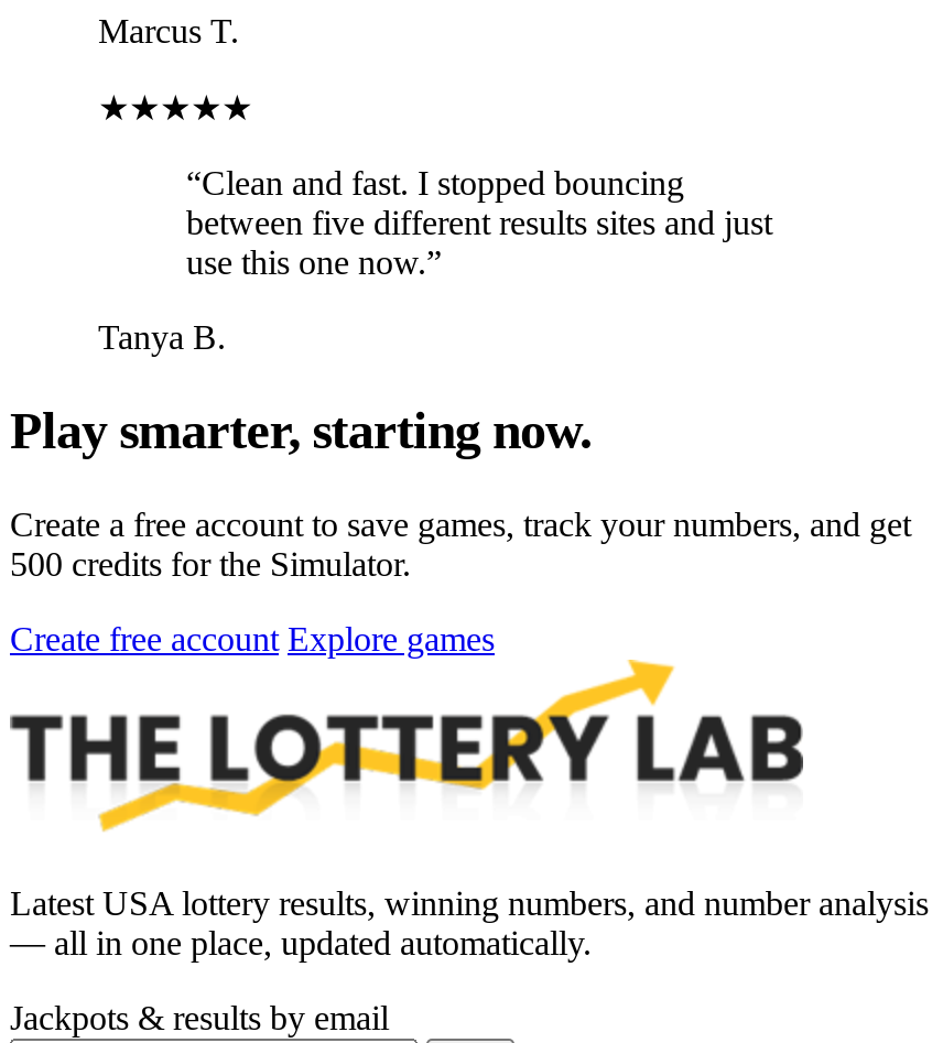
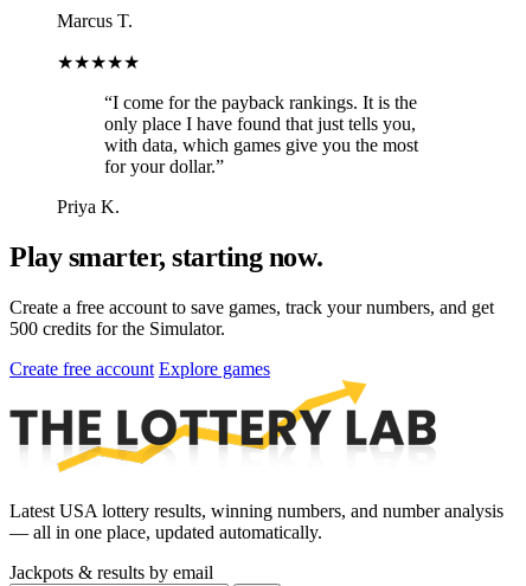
[186,165,772,282] “Clean and fast. I stopped bouncing | between five different results sites and just | use this one now.” -> [104,93,418,177] “I come for the payback rankings. It is the | only place I have found that just tells you, | with data, which games give you the most | for your dollar.”
[98,319,226,357] Tanya B. -> [57,197,120,217] Priya K.

